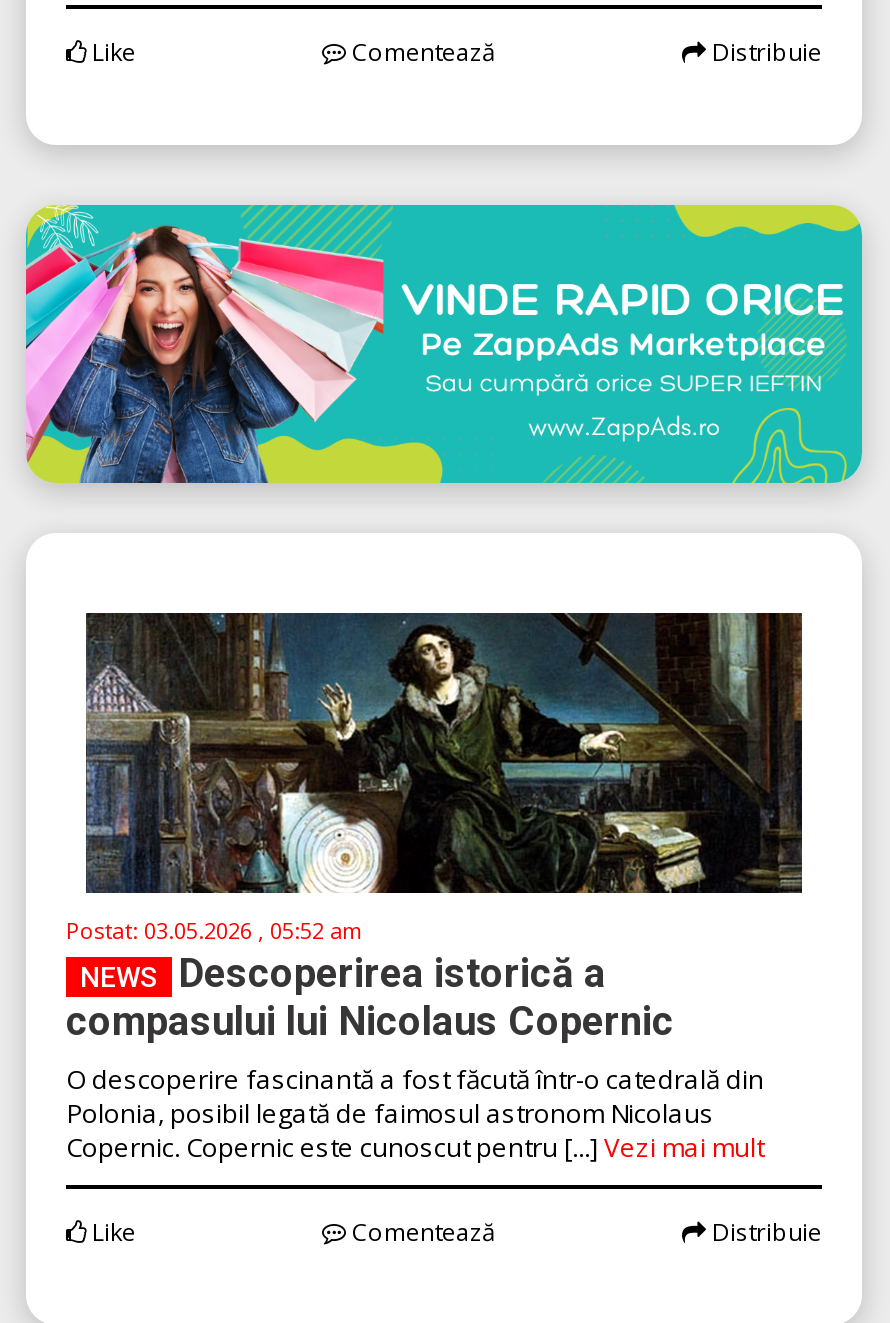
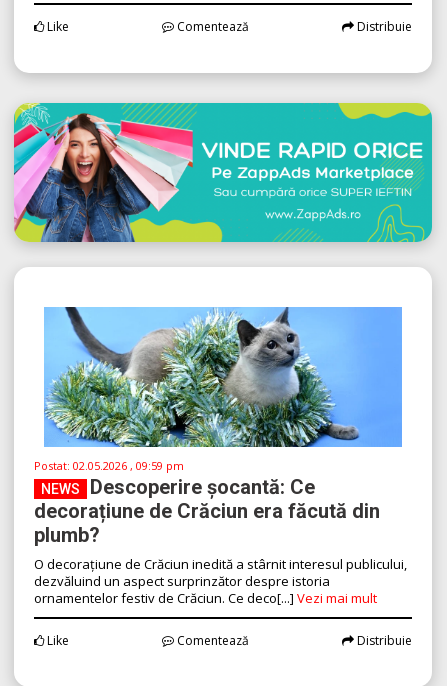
[66,611,804,945] [image] | Postat: 03.05.2026 , 05:52 am -> [34,306,403,473] [image] | Postat: 02.05.2026 , 09:59 pm
[66,949,764,1165] Descoperirea istorică a | compasului lui Nicolaus Copernic | O descoperire fascinantă a fost făcută într-o catedrală din | Polonia, posibil legată de faimosul astronom Nicolaus | Copernic. Copernic este cunoscut pentru [...] Vezi mai mult -> [34,475,407,607] Descoperire șocantă: Ce | decorațiune de Crăciun era făcută din | plumb? | O decorațiune de Crăciun inedită a stârnit interesul publicului, | dezvăluind un aspect surprinzător despre istoria | ornamentelor festiv de Crăciun. Ce deco[...] Vezi mai mult

